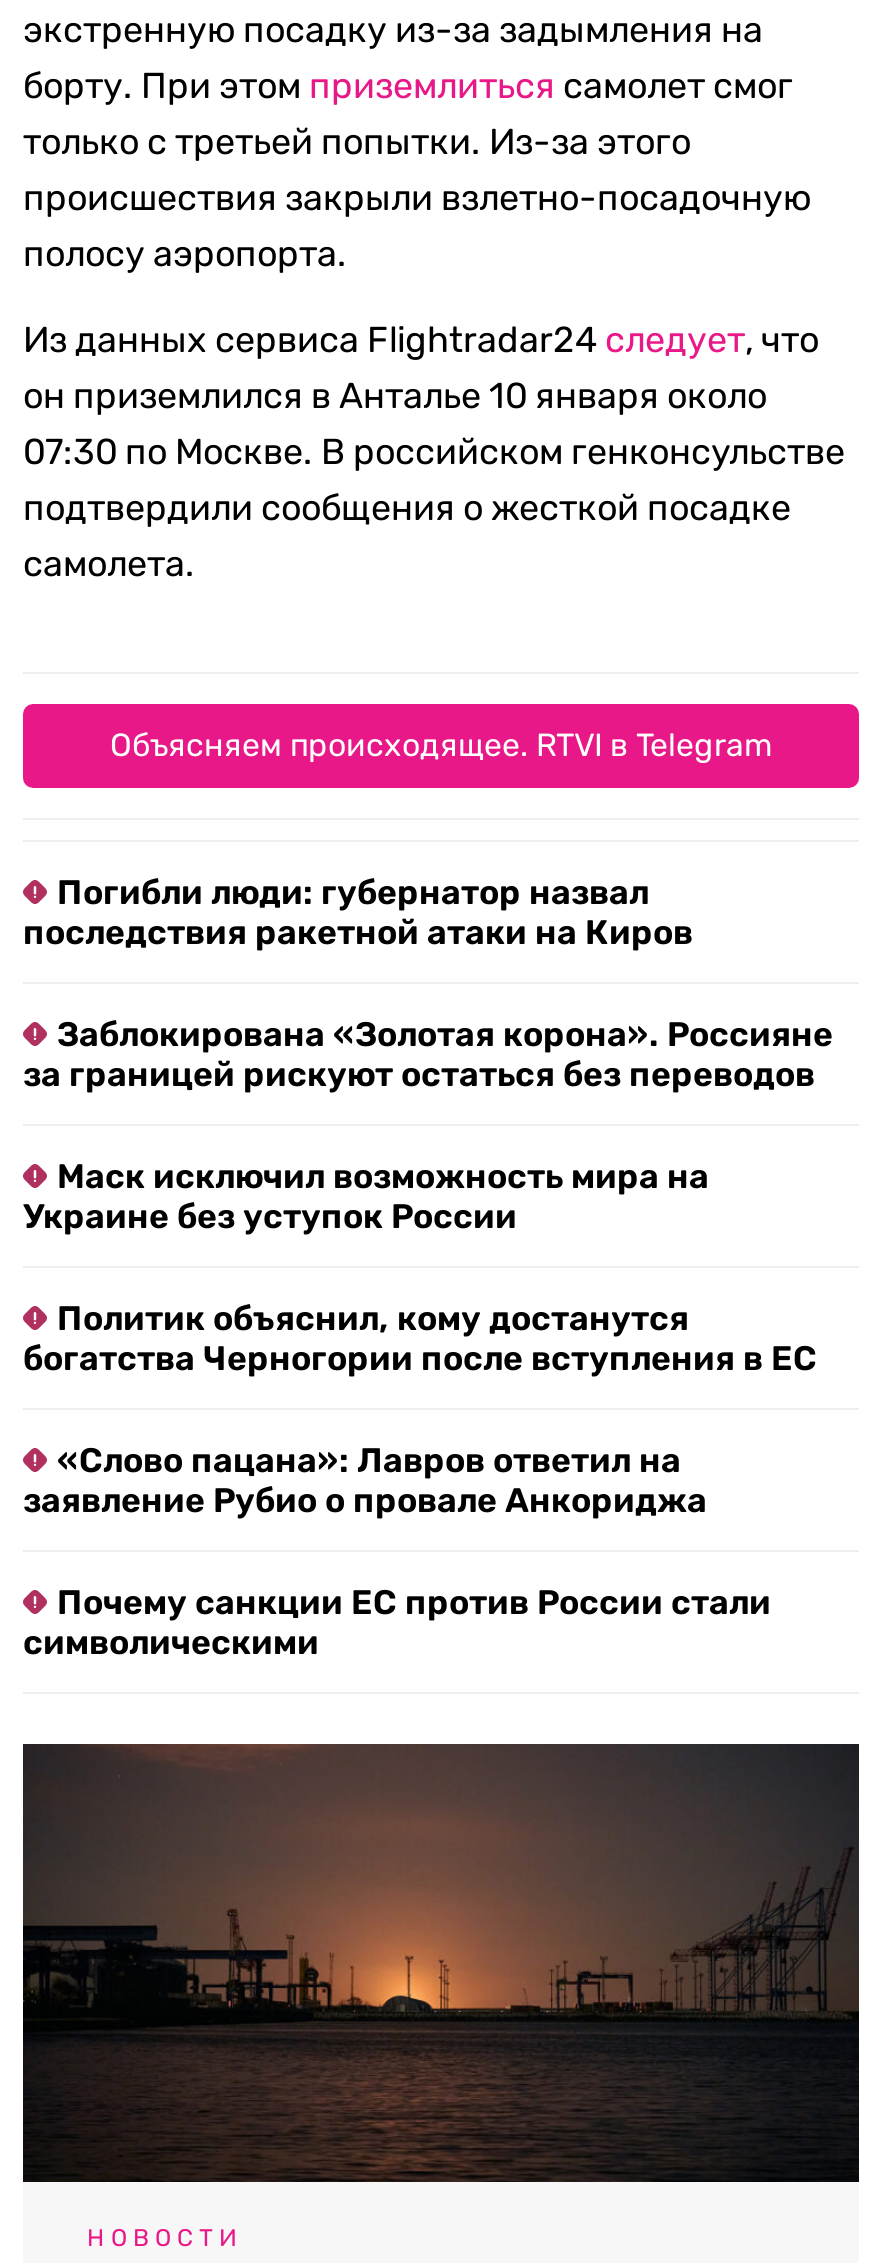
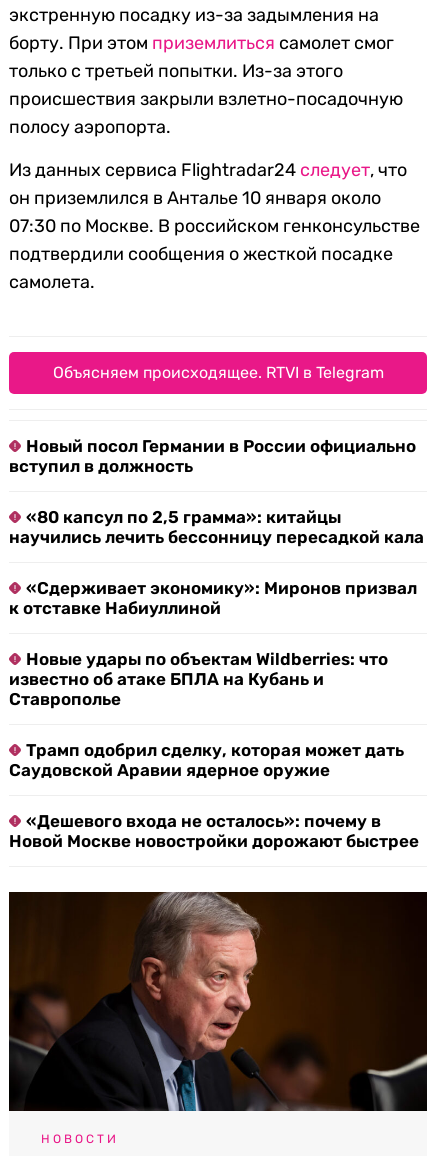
[23,872,693,952] Погибли люди: губернатор назвал | последствия ракетной атаки на Киров -> [9,436,416,476] Новый посол Германии в России официально | вступил в должность
[23,1014,833,1094] Заблокирована «Золотая корона». Россияне | за границей рискуют остаться без переводов -> [9,507,424,547] «80 капсул по 2,5 грамма»: китайцы | научились лечить бессонницу пересадкой кала
[23,1156,709,1236] Маск исключил возможность мира на | Украине без уступок России -> [9,578,417,618] «Сдерживает экономику»: Миронов призвал | к отставке Набиуллиной
[23,1298,817,1378] Политик объяснил, кому достанутся | богатства Черногории после вступления в ЕС -> [9,649,388,709] Новые удары по объектам Wildberries: что | известно об атаке БПЛА на Кубань и | Ставрополье
[23,1440,707,1520] «Слово пацана»: Лавров ответил на | заявление Рубио о провале Анкориджа -> [9,740,404,780] Трамп одобрил сделку, которая может дать | Саудовской Аравии ядерное оружие
[23,1582,771,1662] Почему санкции ЕС против России стали | символическими -> [9,811,419,851] «Дешевого входа не осталось»: почему в | Новой Москве новостройки дорожают быстрее
[25,1744,859,2184] [image] -> [10,892,428,1112] [image]

